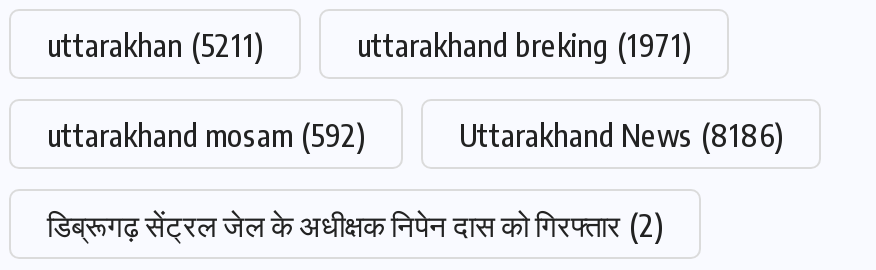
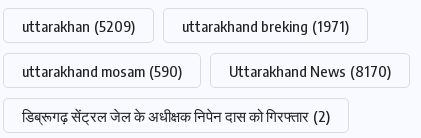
[47,27,263,63] uttarakhan (5211) -> [22,17,135,35] uttarakhan (5209)
[47,117,365,153] uttarakhand mosam (592) -> [22,62,182,80] uttarakhand mosam (590)
[459,117,783,153] Uttarakhand News (8186) -> [229,62,391,80] Uttarakhand News (8170)

